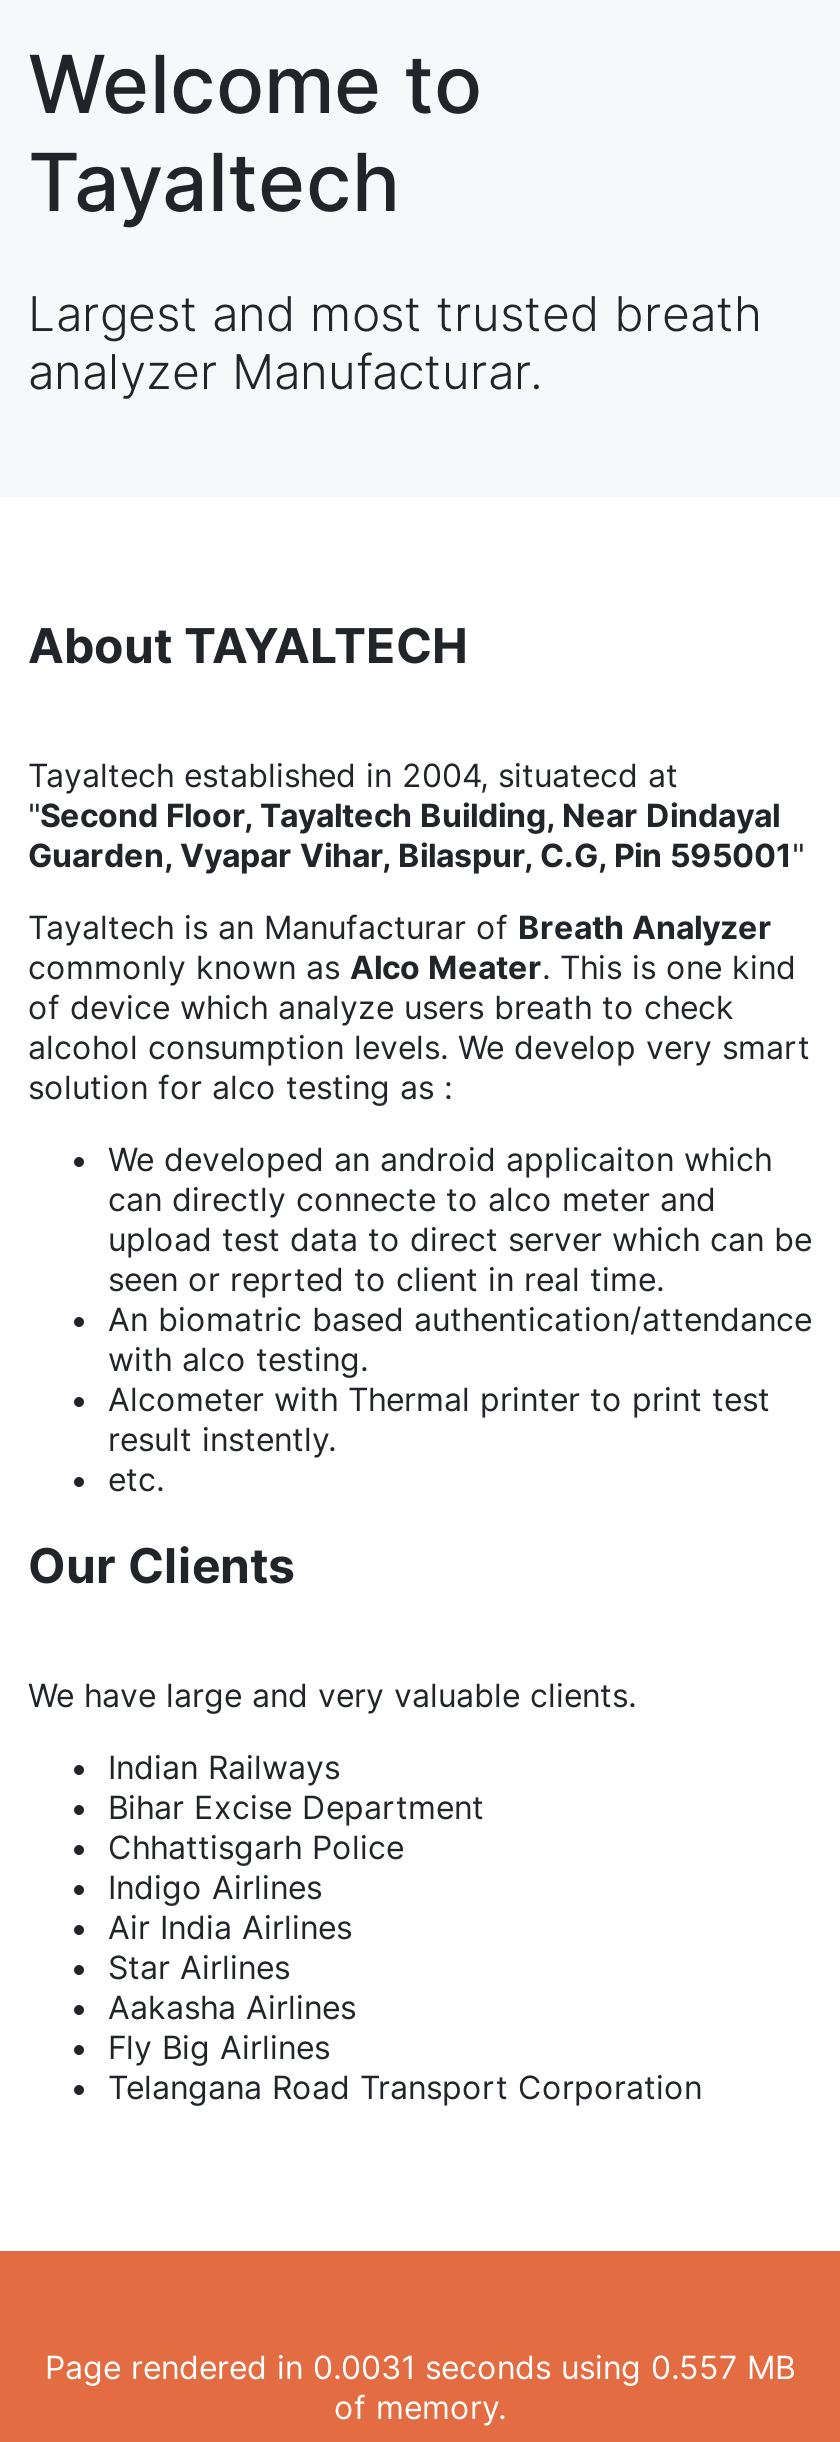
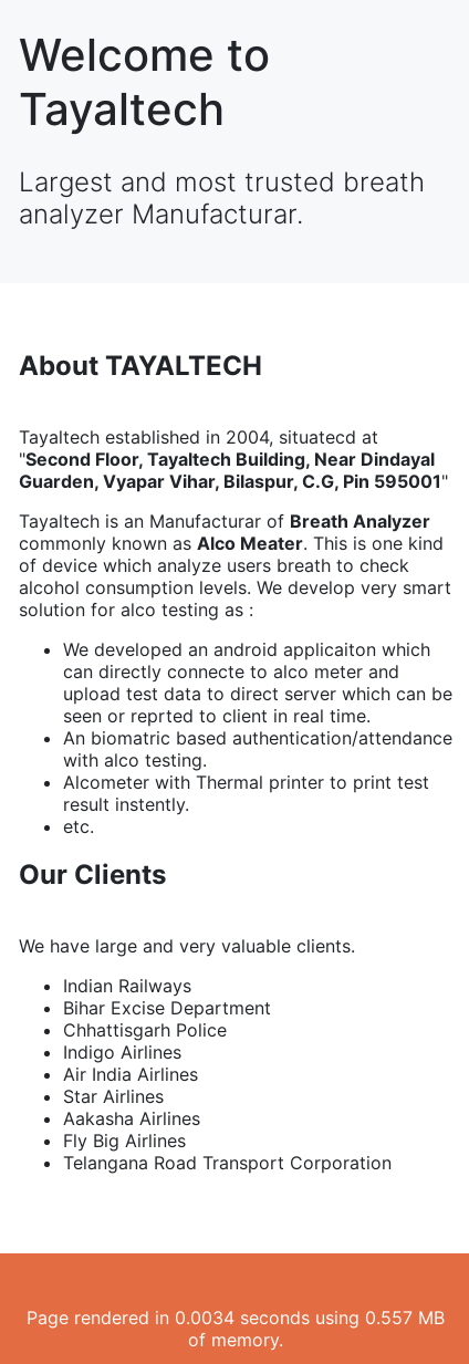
[45,2348,795,2388] Page rendered in 0.0031 seconds using 0.557 MB -> [27,1307,445,1329] Page rendered in 0.0034 seconds using 0.557 MB

